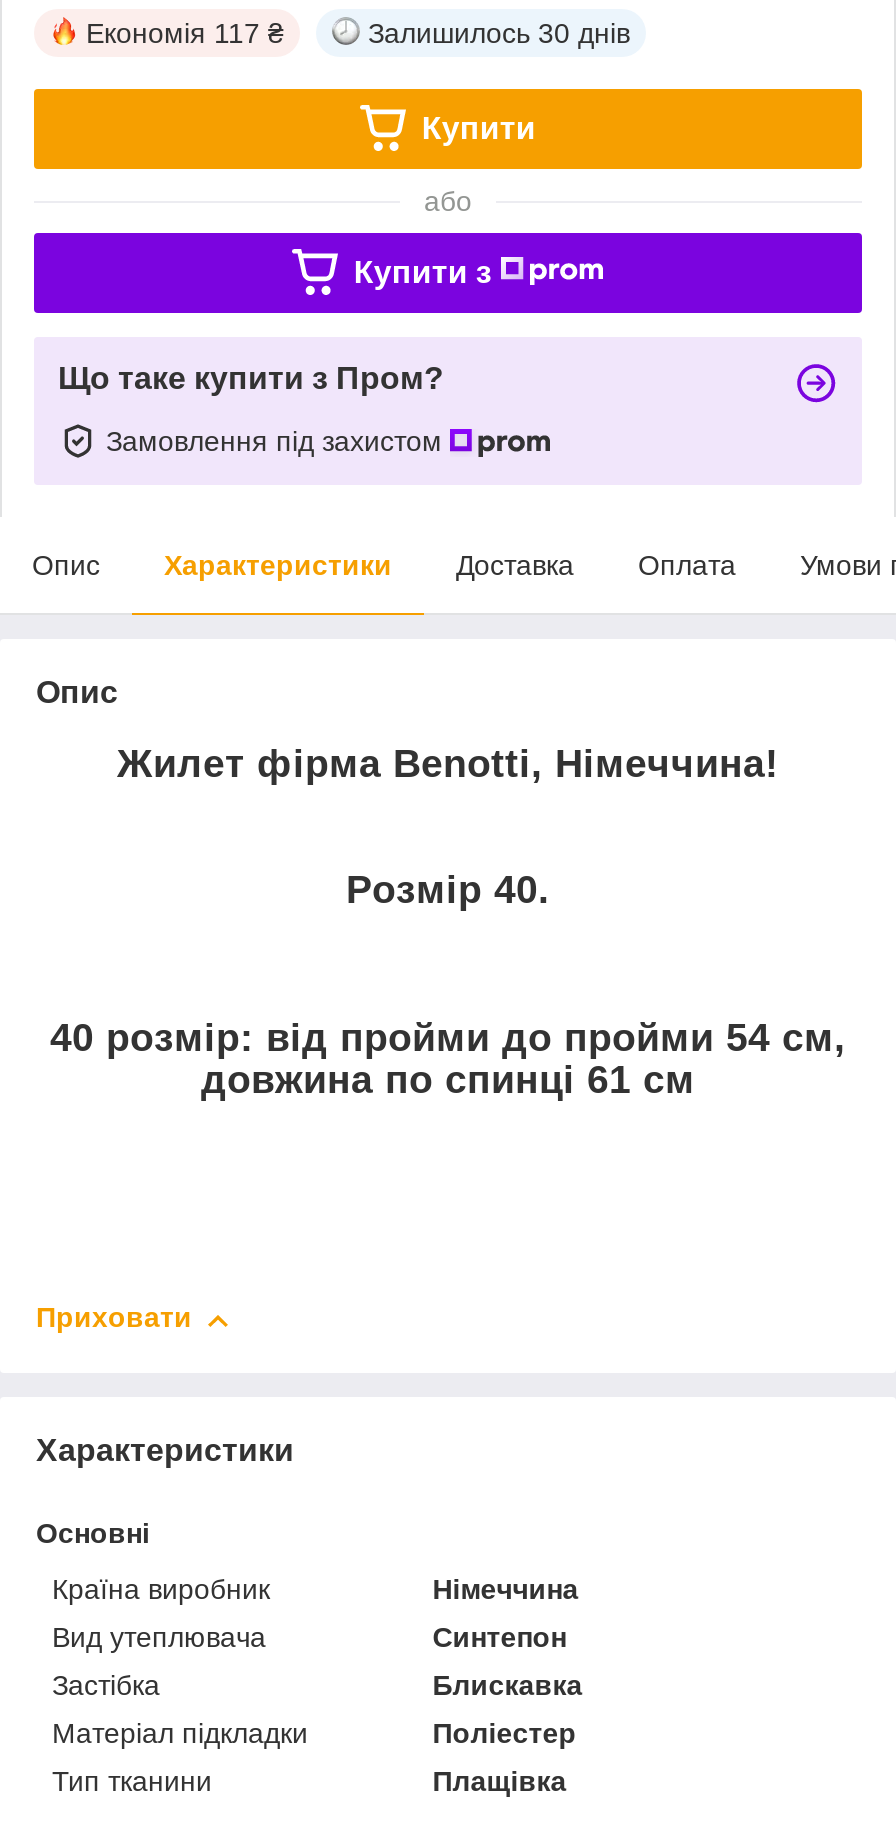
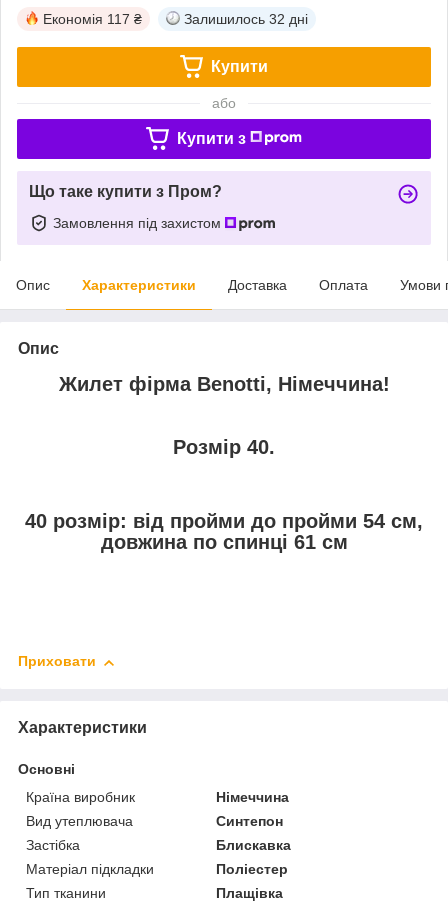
[368,17,630,49] Залишилось 30 днів -> [184,11,308,27] Залишилось 32 дні

